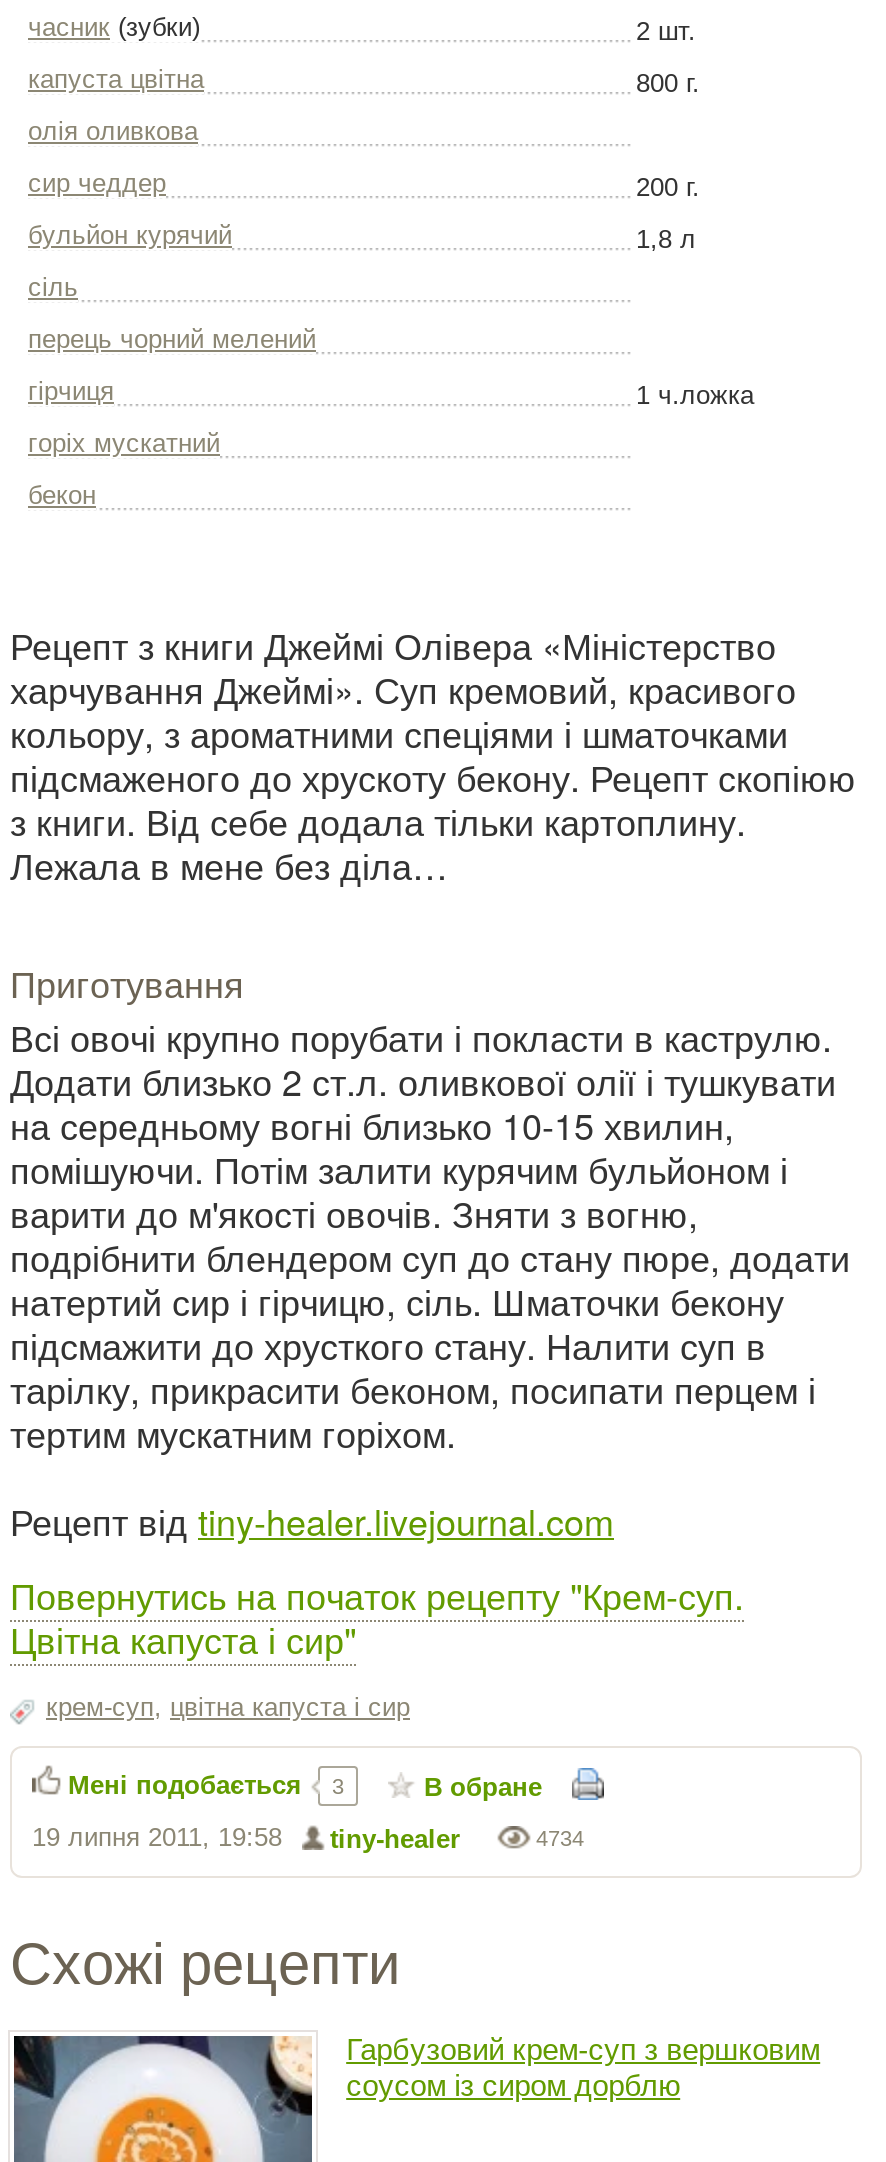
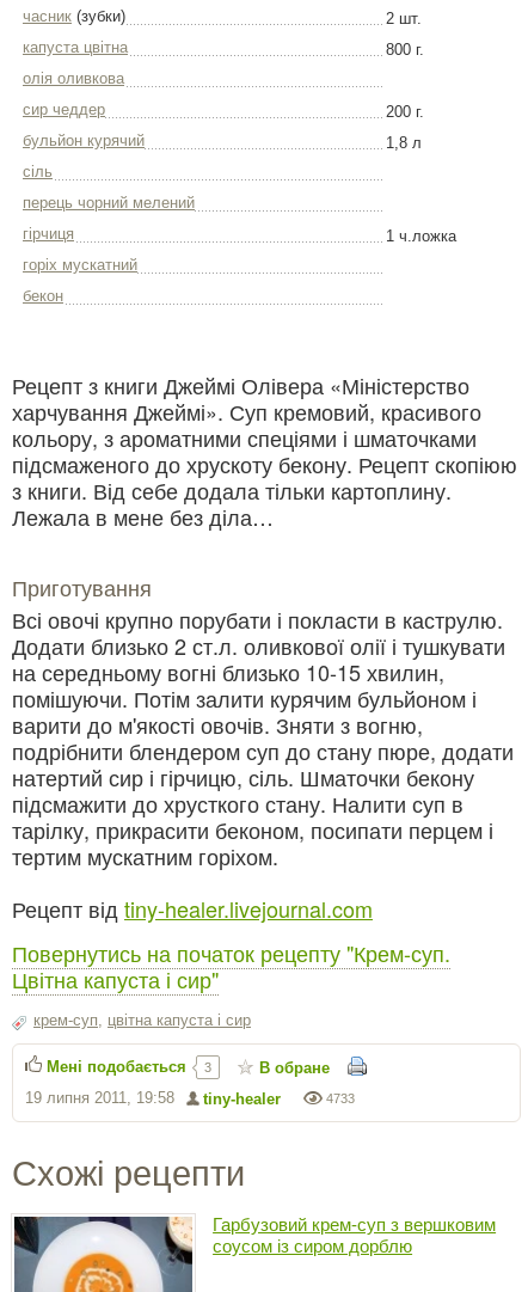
[536,1826,584,1850] 4734 -> [326,1091,355,1105] 4733

